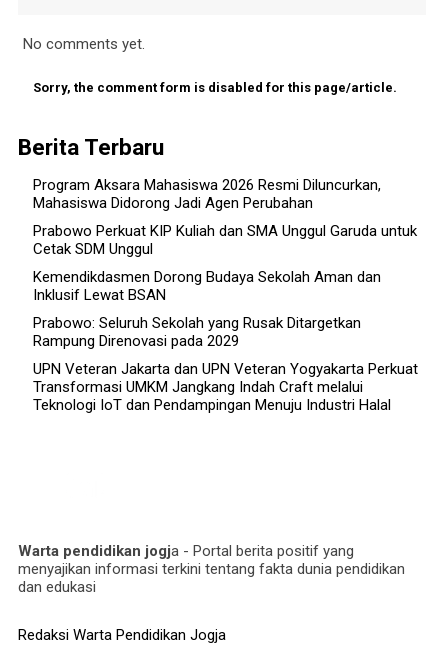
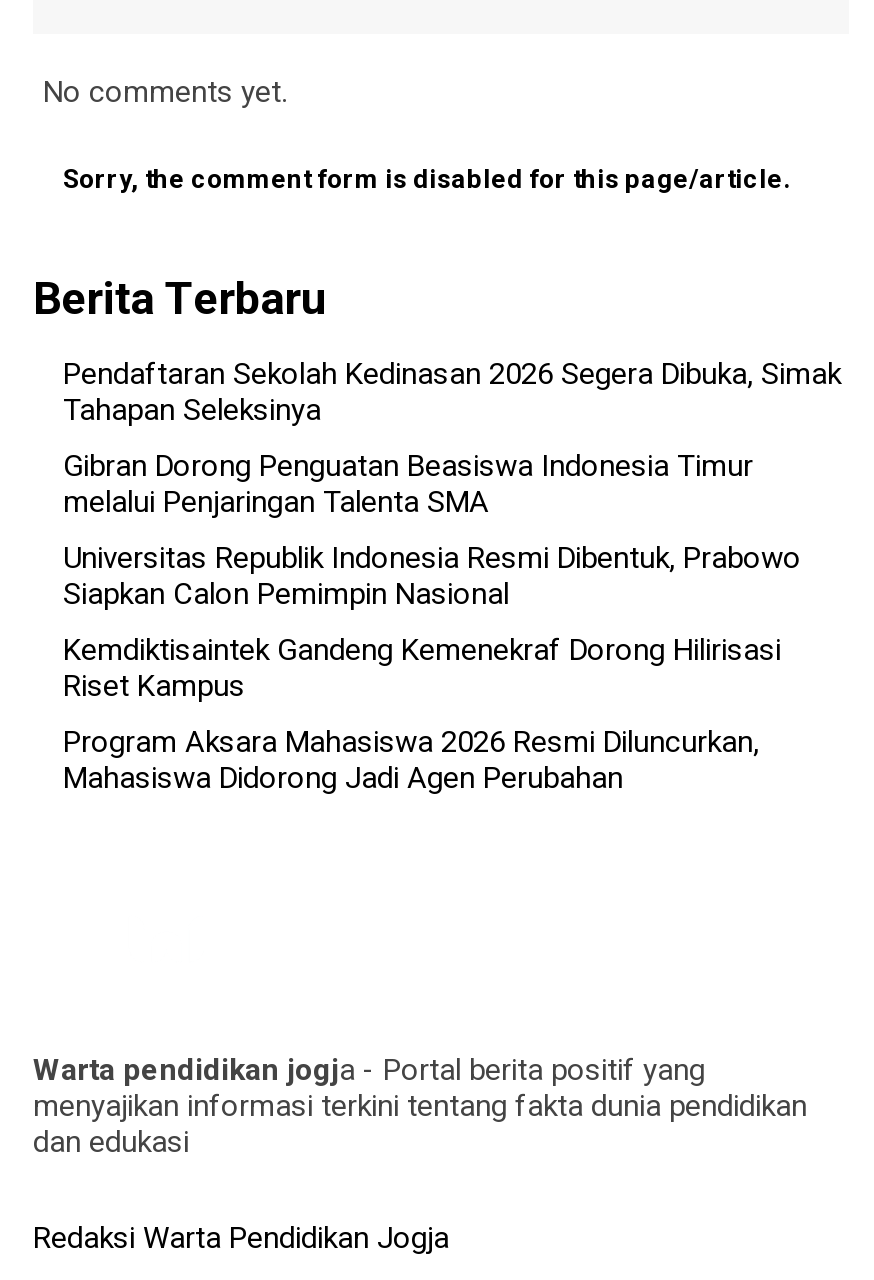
none -> [63,356,841,704] Pendaftaran Sekolah Kedinasan 2026 Segera Dibuka, Simak | Tahapan Seleksinya | Gibran Dorong Penguatan Beasiswa Indonesia Timur | melalui Penjaringan Talenta SMA | Universitas Republik Indonesia Resmi Dibentuk, Prabowo | Siapkan Calon Pemimpin Nasional | Kemdiktisaintek Gandeng Kemenekraf Dorong Hilirisasi | Riset Kampus
moved [33,176,381,212] -> [63,724,759,796]: Program Aksara Mahasiswa 2026 Resmi Diluncurkan, | Mahasiswa Didorong Jadi Agen Perubahan
[33,222,418,414] Prabowo Perkuat KIP Kuliah dan SMA Unggul Garuda untuk | Cetak SDM Unggul | Kemendikdasmen Dorong Budaya Sekolah Aman dan | Inklusif Lewat BSAN | Prabowo: Seluruh Sekolah yang Rusak Ditargetkan | Rampung Direnovasi pada 2029 | UPN Veteran Jakarta dan UPN Veteran Yogyakarta Perkuat | Transformasi UMKM Jangkang Indah Craft melalui | Teknologi IoT dan Pendampingan Menuju Industri Halal -> none

